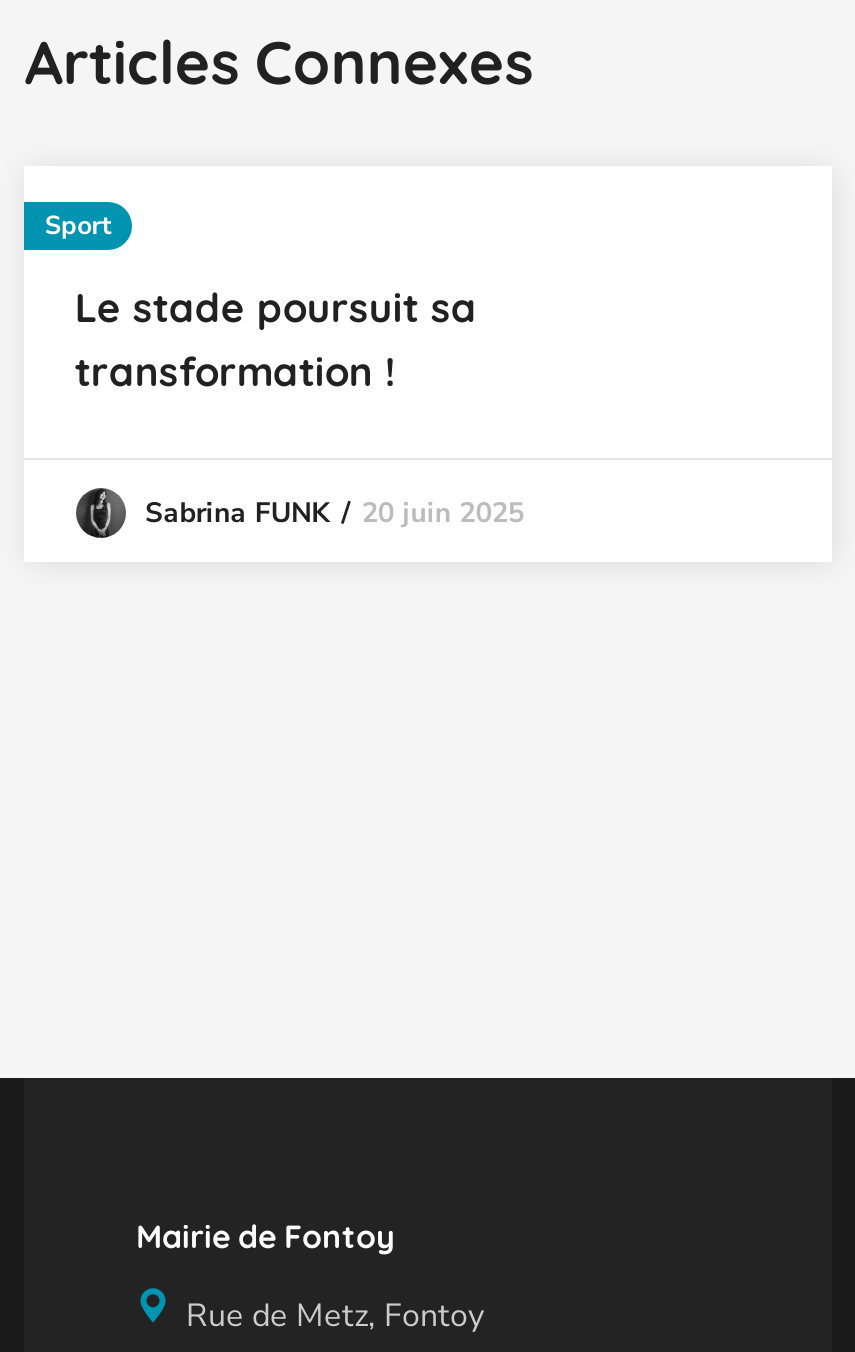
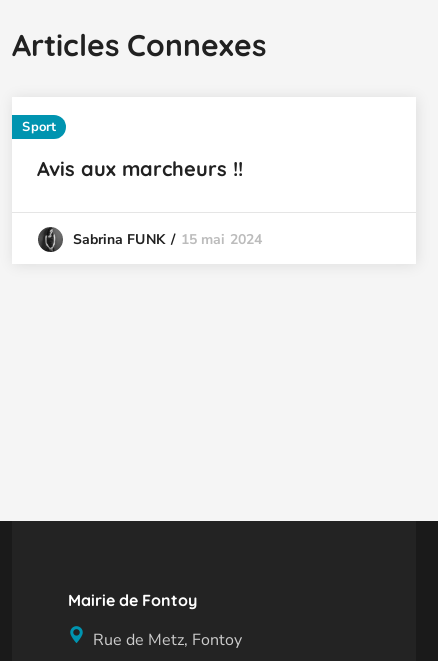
[75,282,477,396] Le stade poursuit sa | transformation ! -> [37,156,243,181] Avis aux marcheurs !!
[145,494,524,532] Sabrina FUNK 20 juin 2025 -> [72,230,262,249] Sabrina FUNK 15 mai 2024

